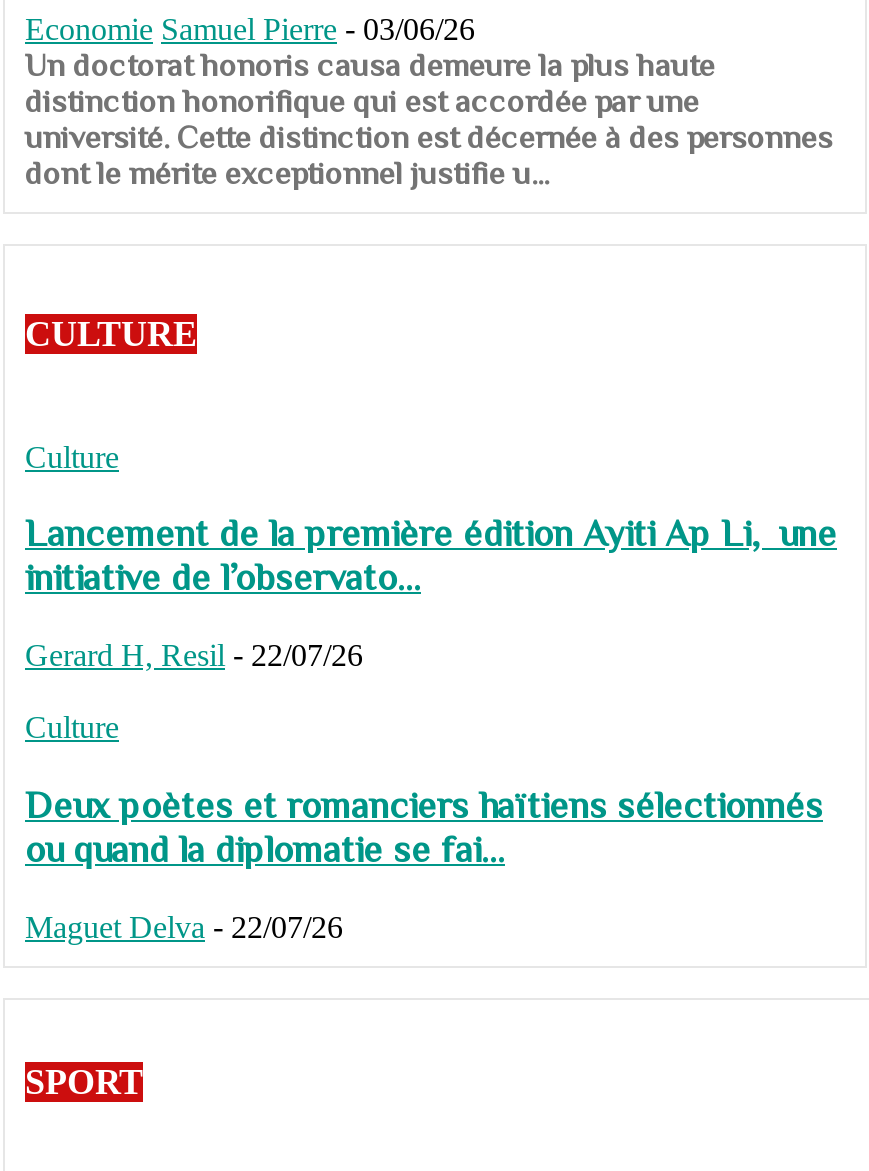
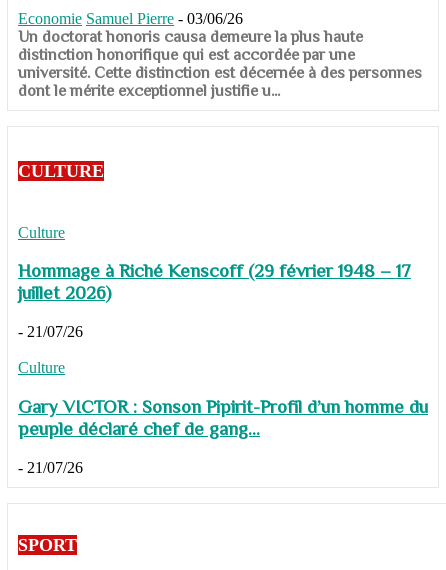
[25,513,837,599] Lancement de la première édition Ayiti Ap Li, une | initiative de l’observato... -> [18,260,411,303] Hommage à Riché Kenscoff (29 février 1948 – 17 | juillet 2026)
[25,638,363,672] Gerard H, Resil - 22/07/26 -> [18,323,83,340] - 21/07/26
[25,784,823,870] Deux poètes et romanciers haïtiens sélectionnés | ou quand la diplomatie se fai... -> [18,396,428,439] Gary VICTOR : Sonson Pipirit-Profil d’un homme du | peuple déclaré chef de gang...
[25,909,343,943] Maguet Delva - 22/07/26 -> [18,459,83,476] - 21/07/26

